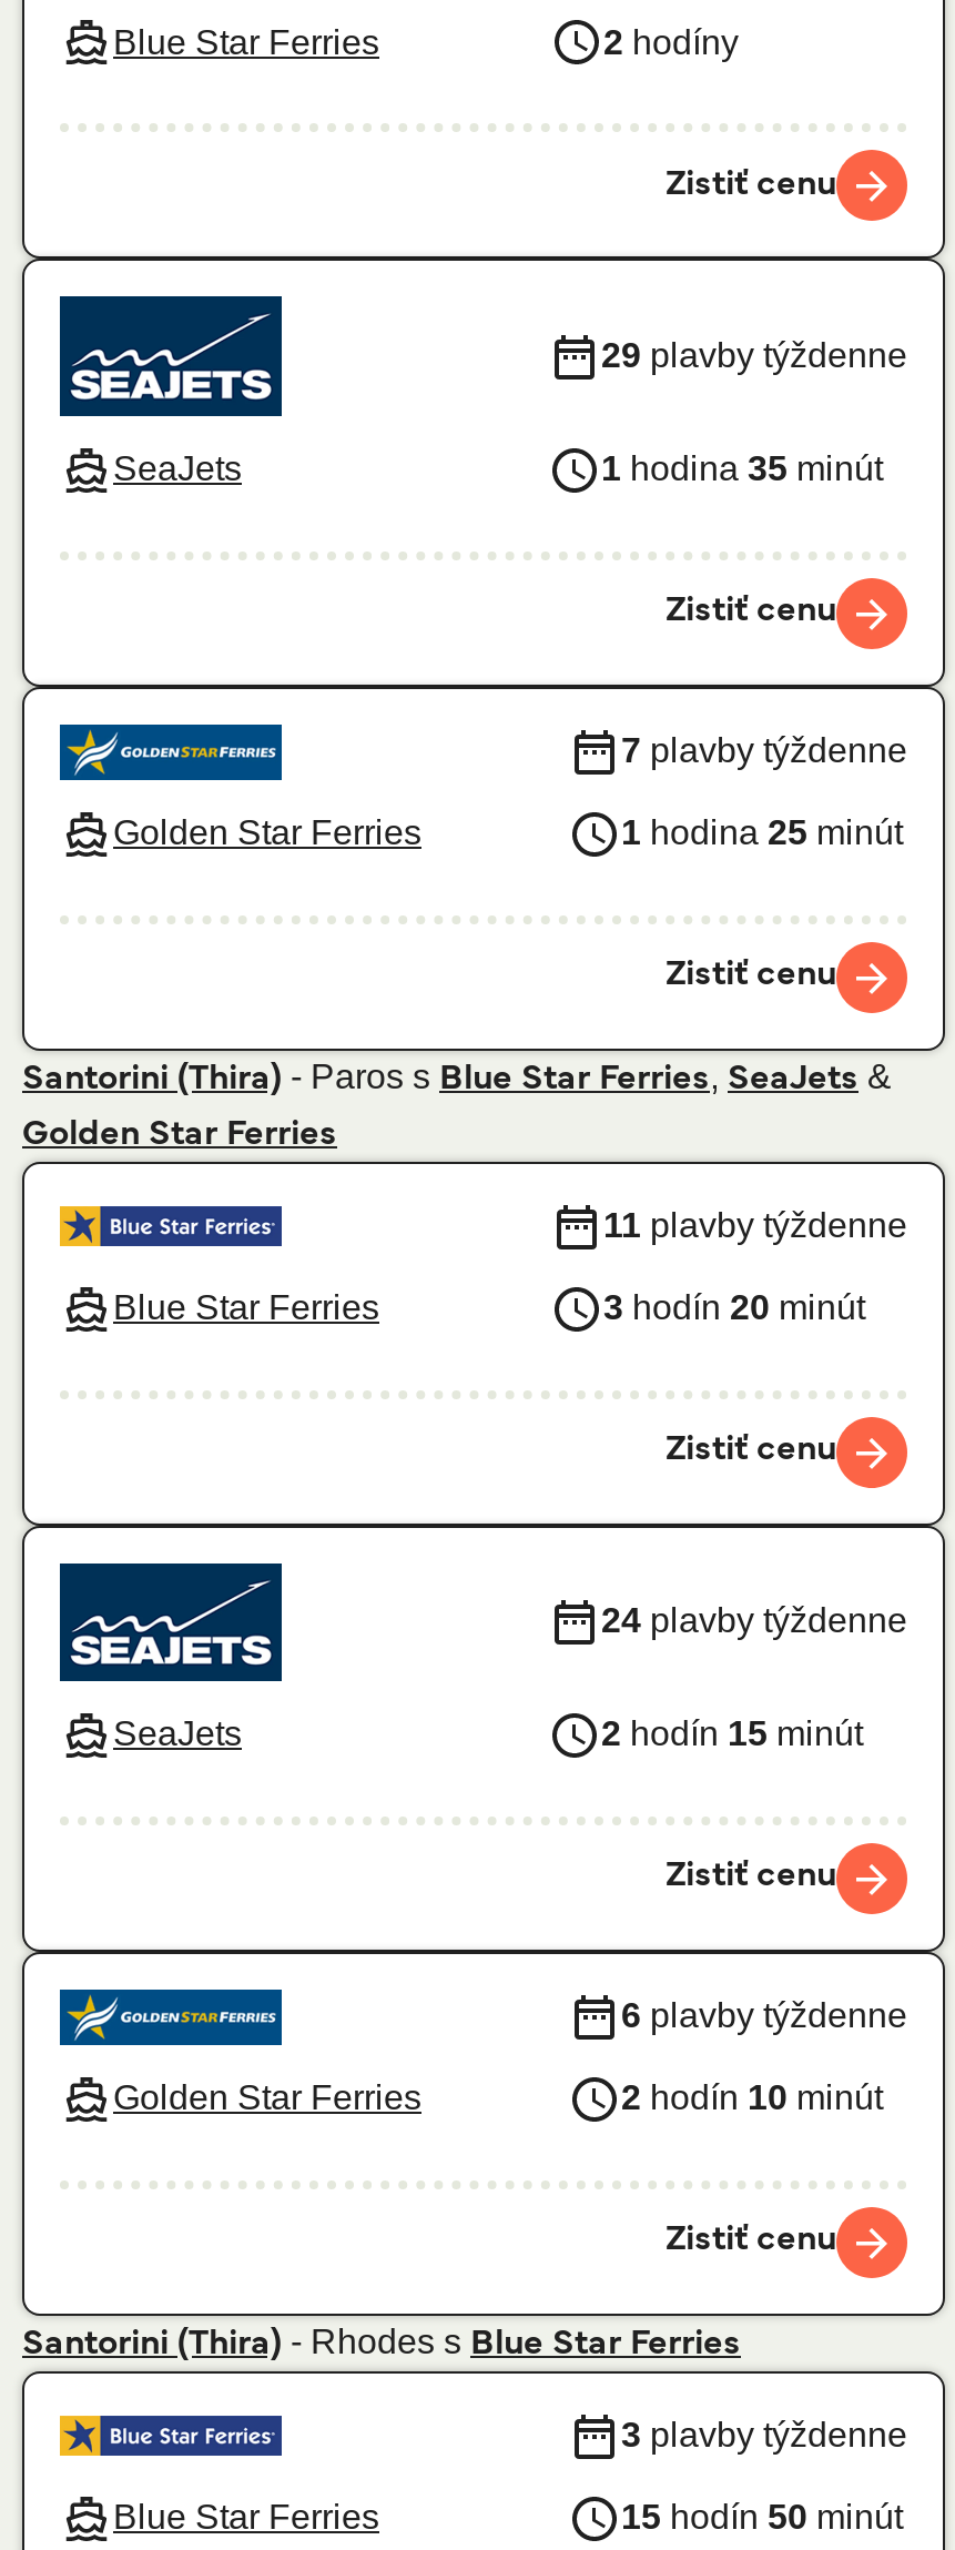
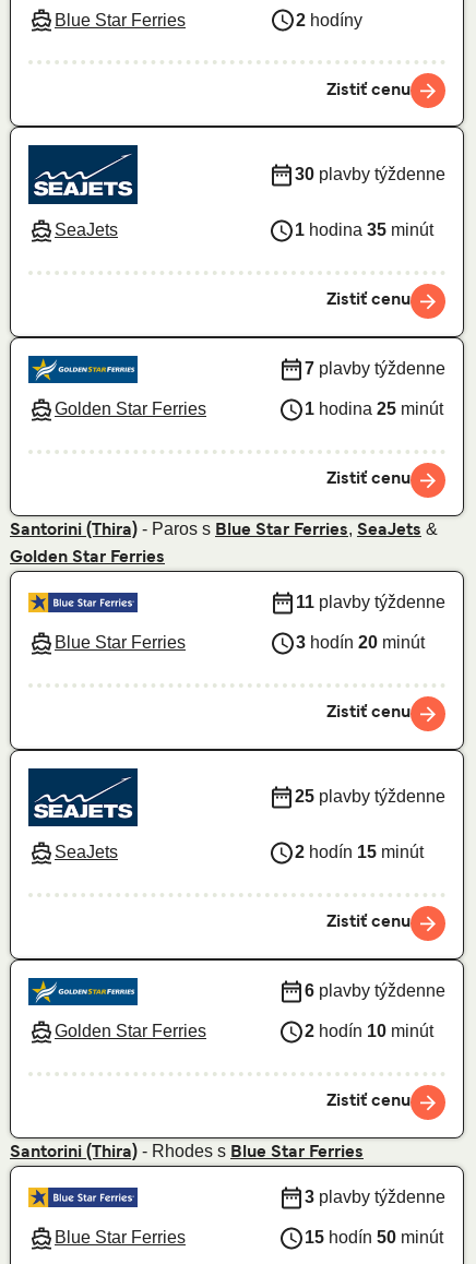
[601,336,907,374] 29 plavby týždenne -> [295,165,445,183] 30 plavby týždenne
[601,1602,907,1639] 24 plavby týždenne -> [295,787,445,806] 25 plavby týždenne

